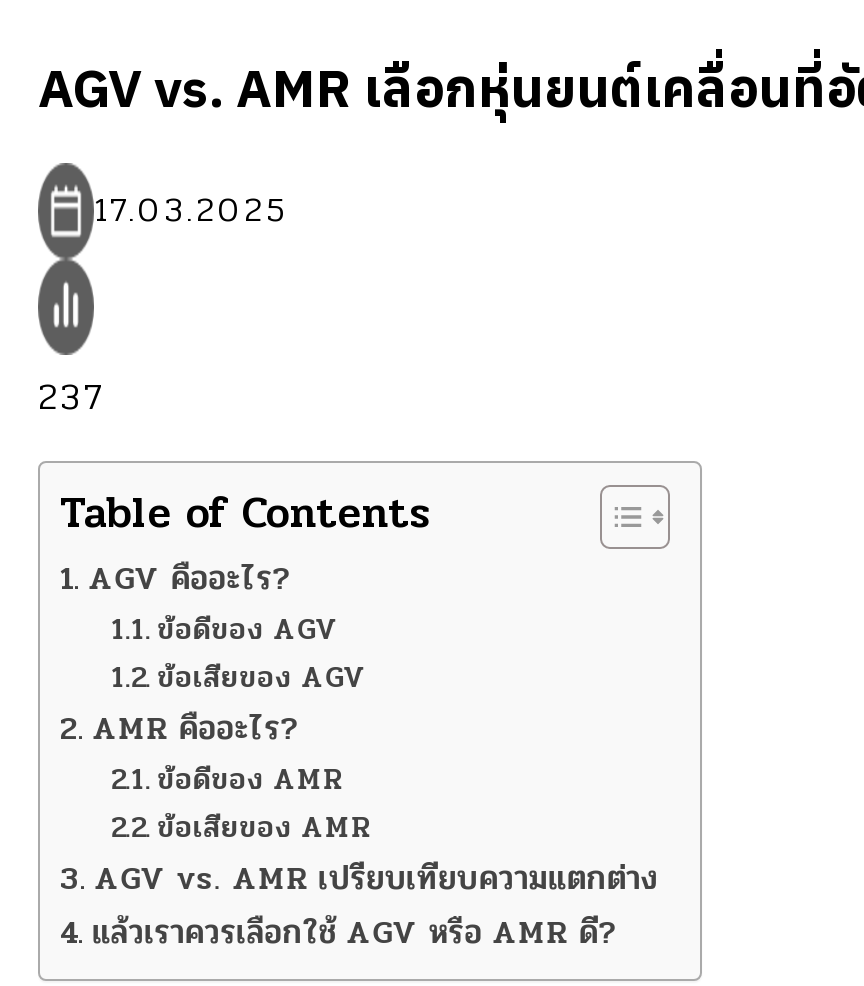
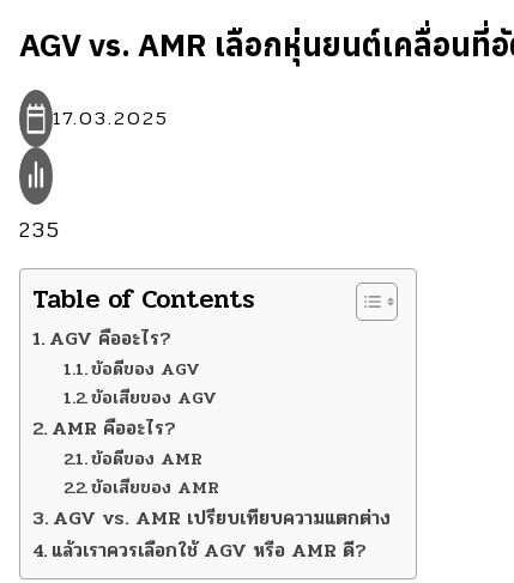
[38,369,106,425] 237 -> [19,213,61,246] 235

